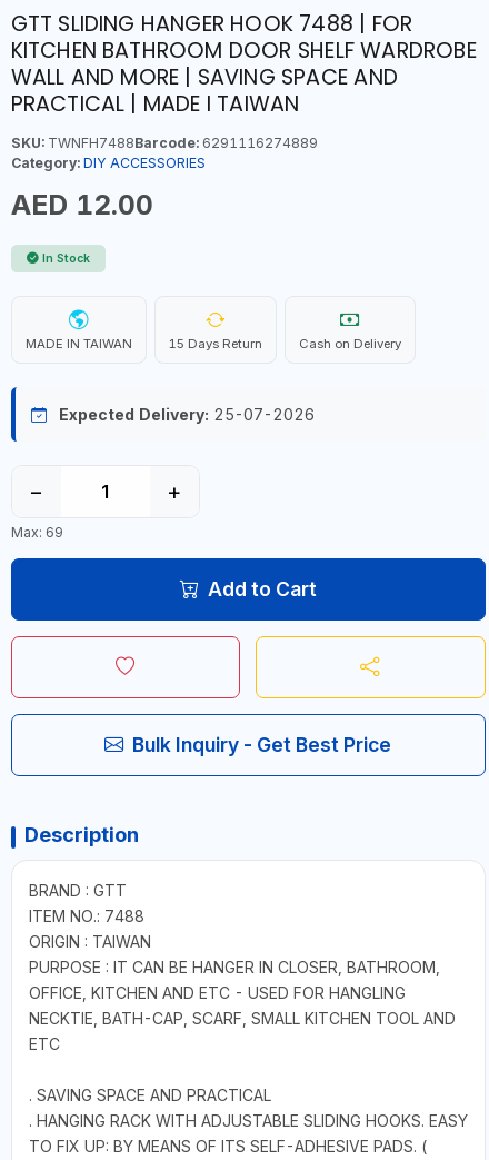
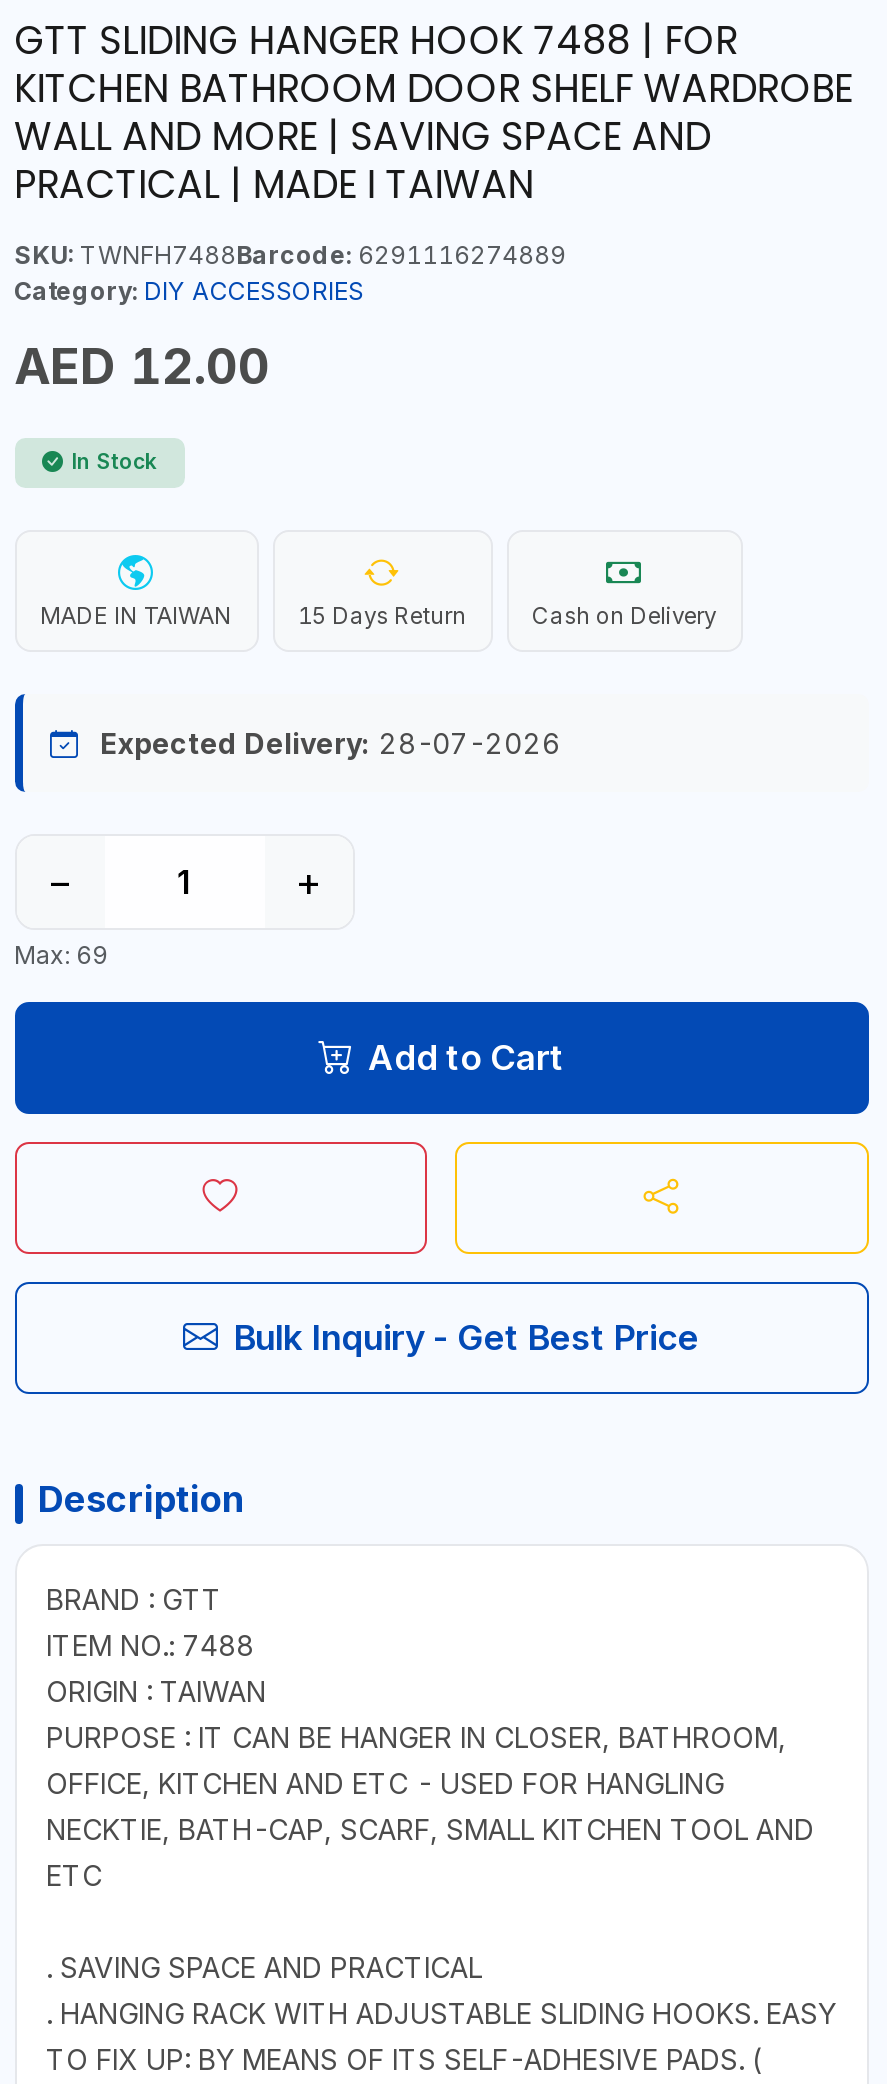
[58,405,314,424] Expected Delivery: 25-07-2026 -> [100,726,560,760] Expected Delivery: 28-07-2026

